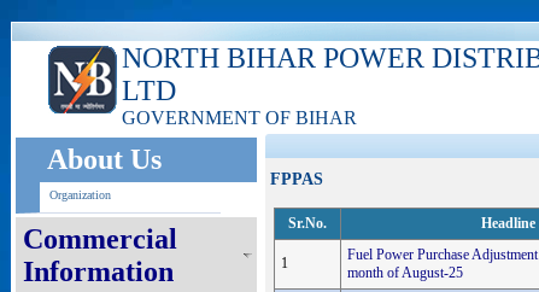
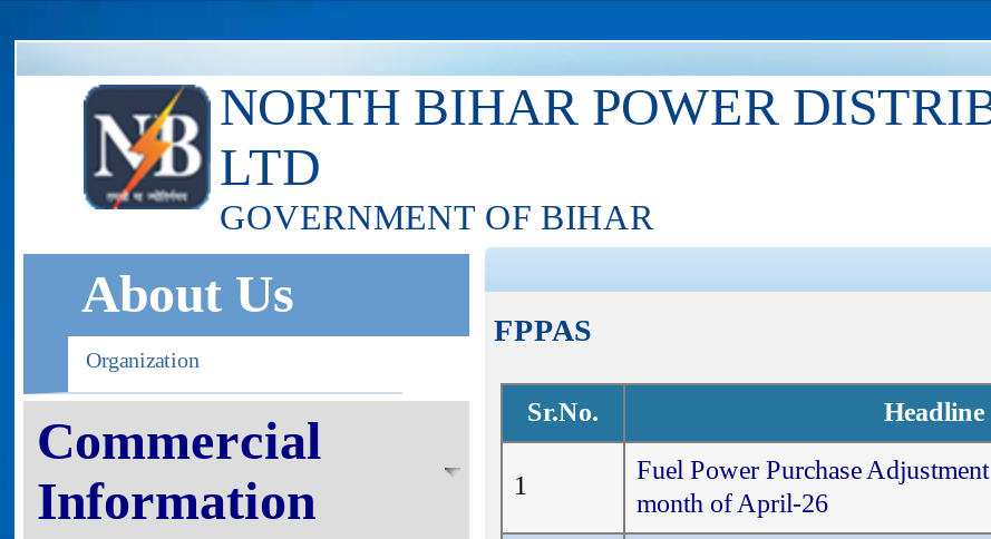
[347,264,463,281] month of August-25 -> [637,488,828,519] month of April-26

